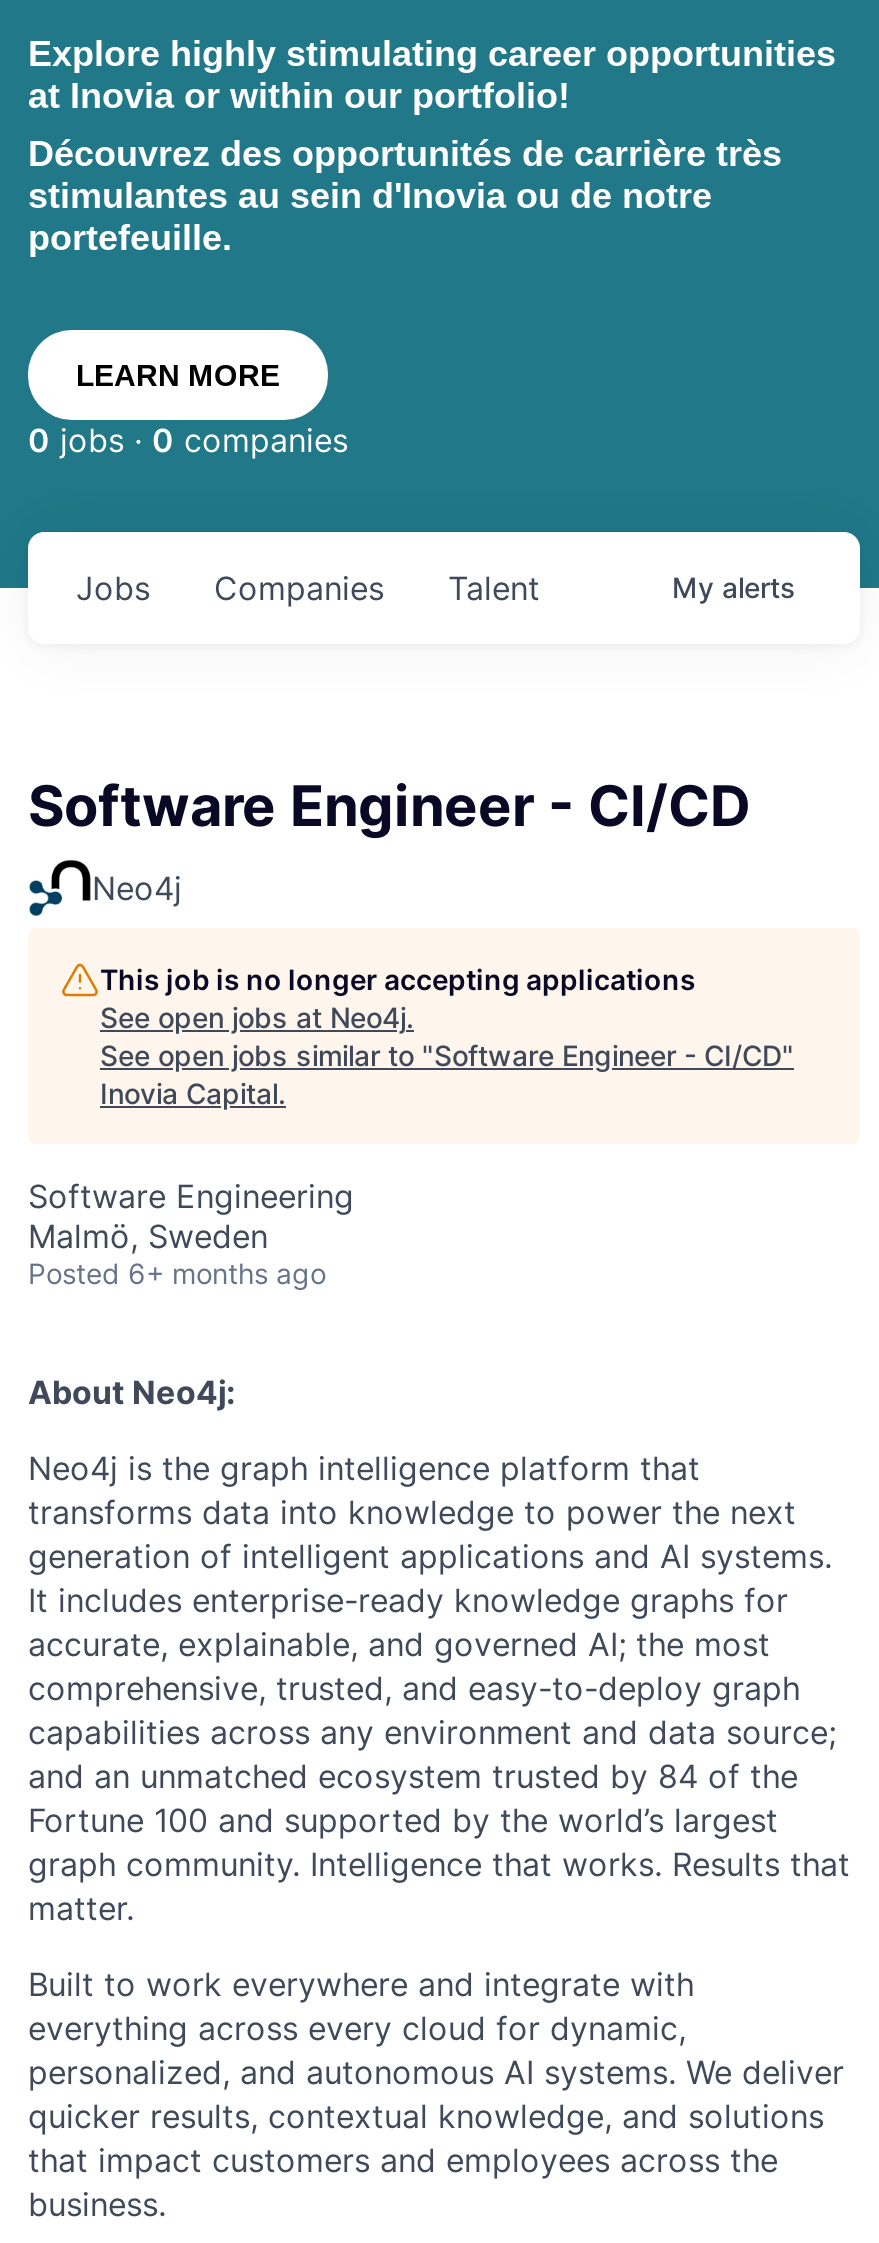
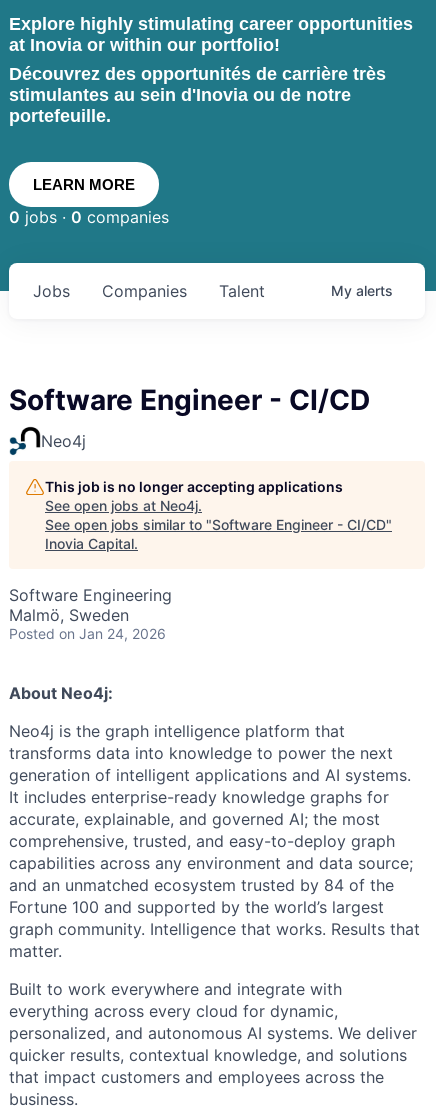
[28,1255,326,1289] Posted 6+ months ago -> [9,625,166,642] Posted on Jan 24, 2026

